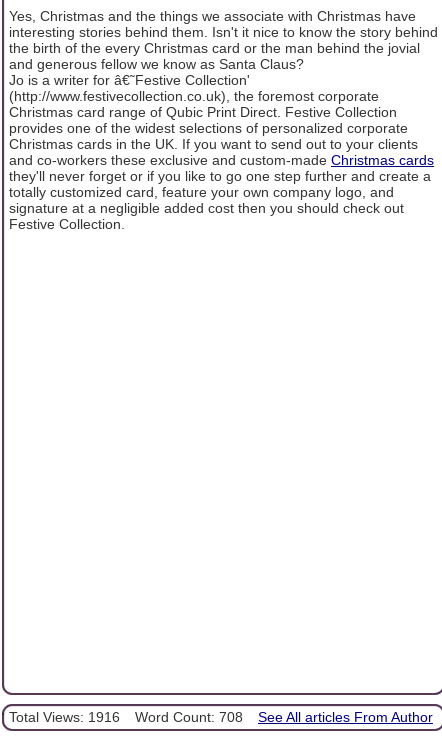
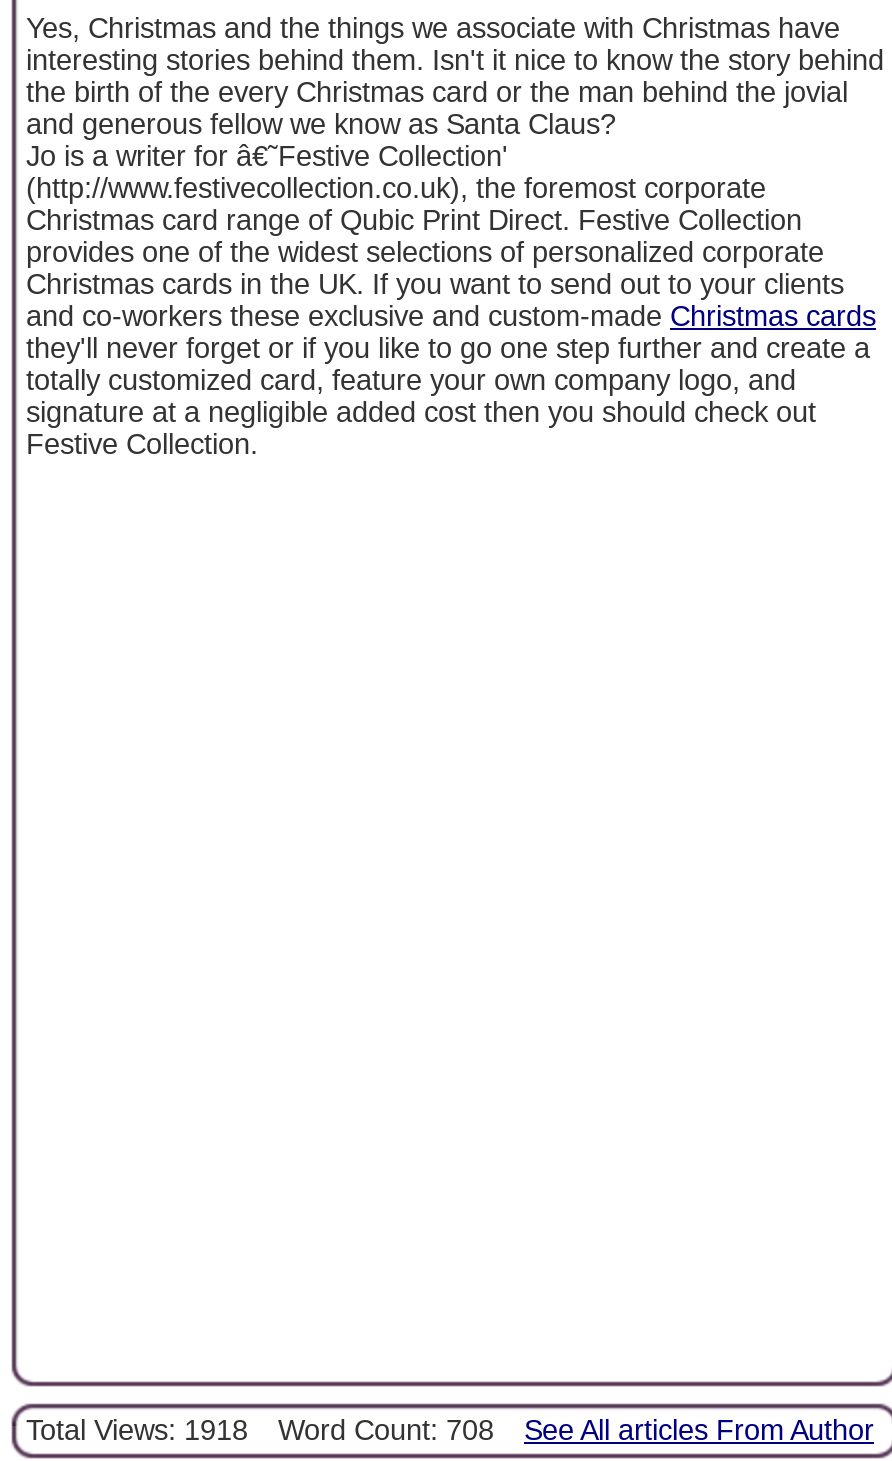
[9,709,433,725] Total Views: 1916 Word Count: 708 See All articles From Author -> [26,1414,874,1446] Total Views: 1918 Word Count: 708 See All articles From Author

